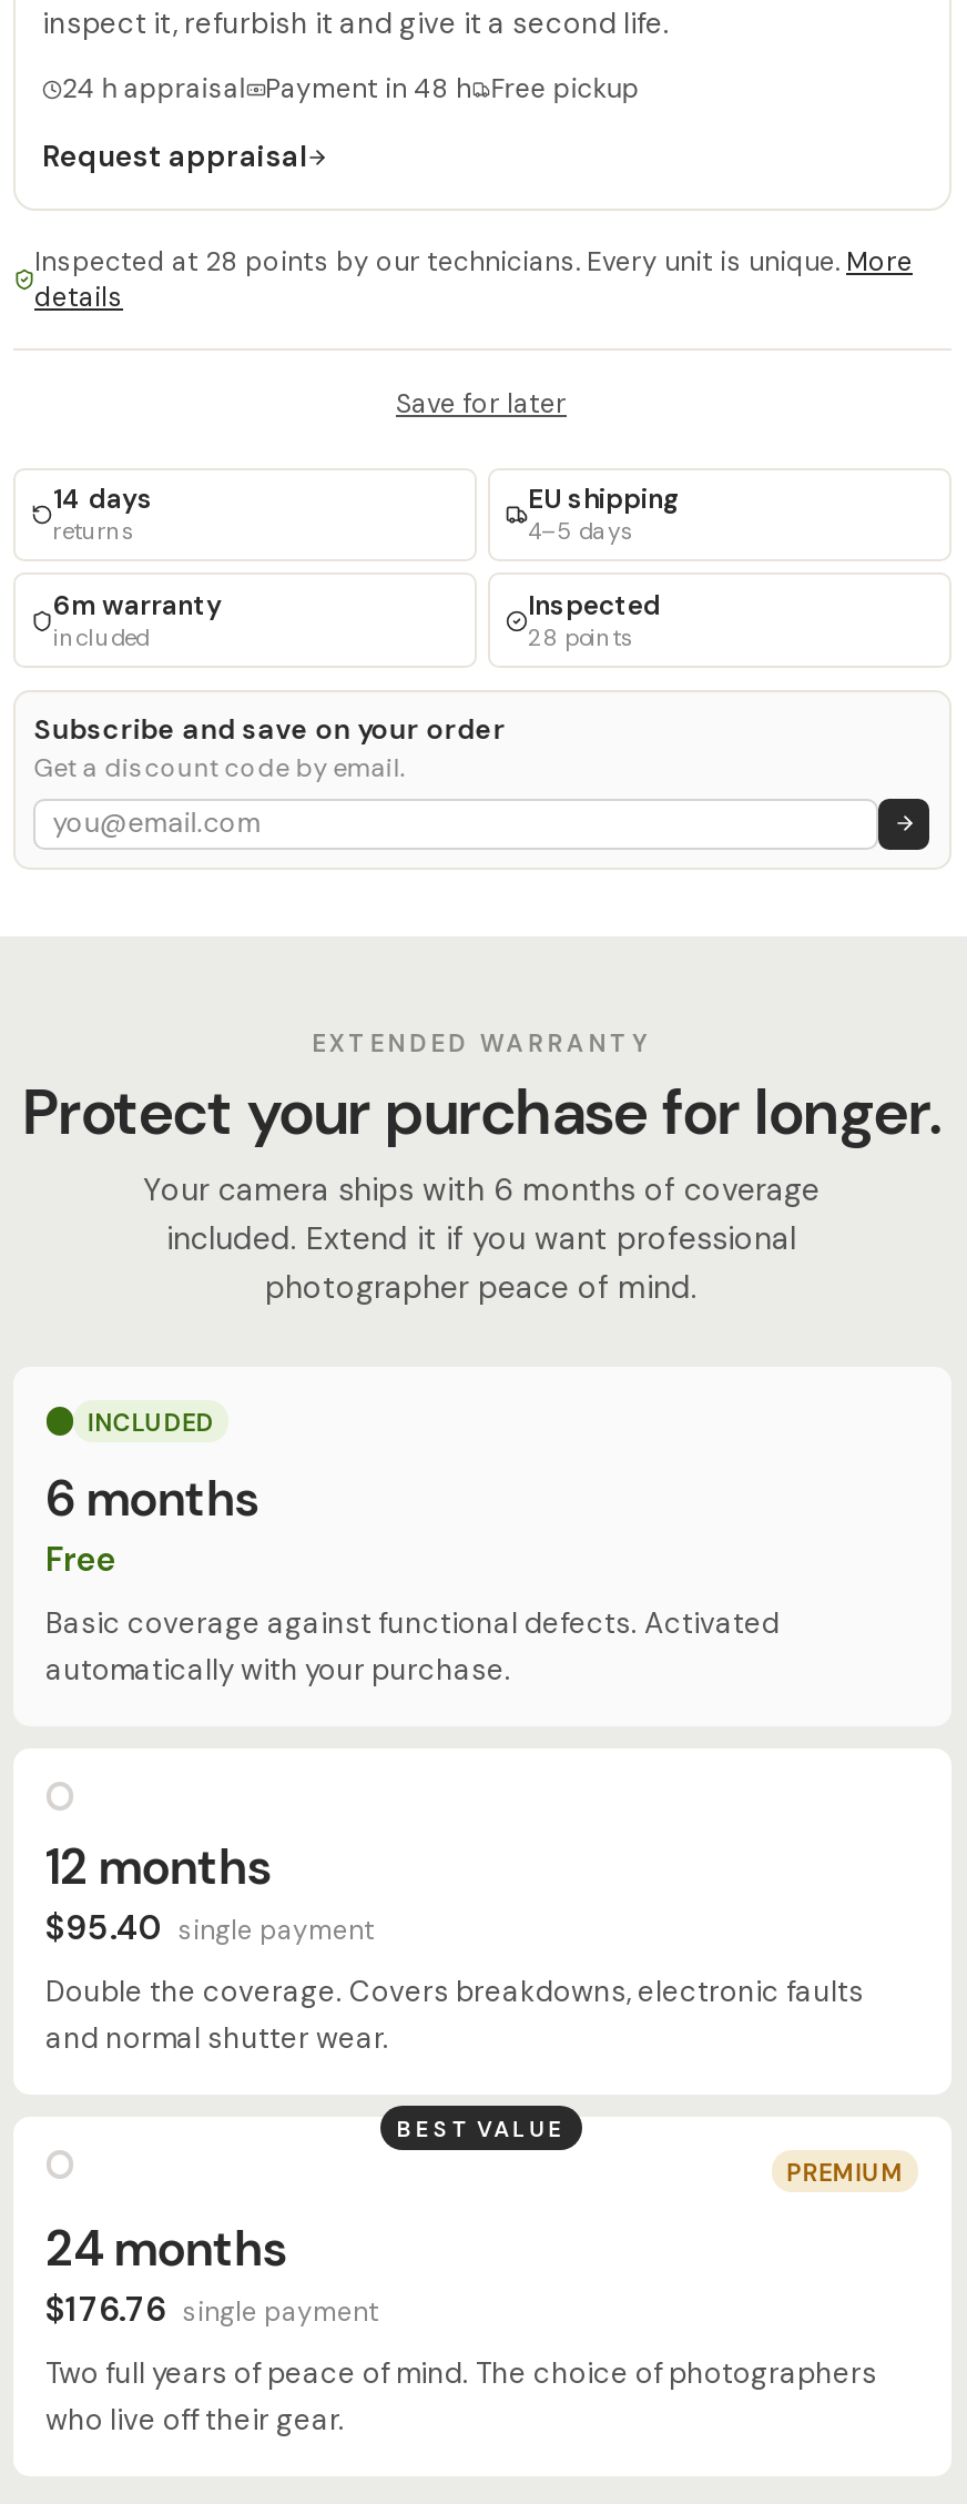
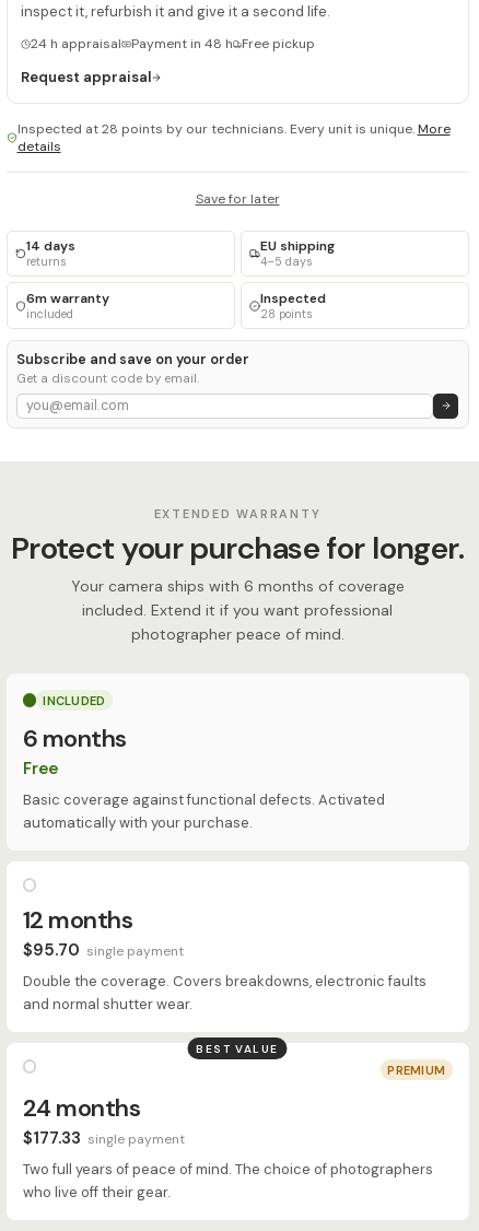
[45,1906,375,1950] $95.40 single payment -> [22,939,184,961] $95.70 single payment
[45,2287,379,2332] $176.76 single payment -> [22,1127,185,1149] $177.33 single payment

